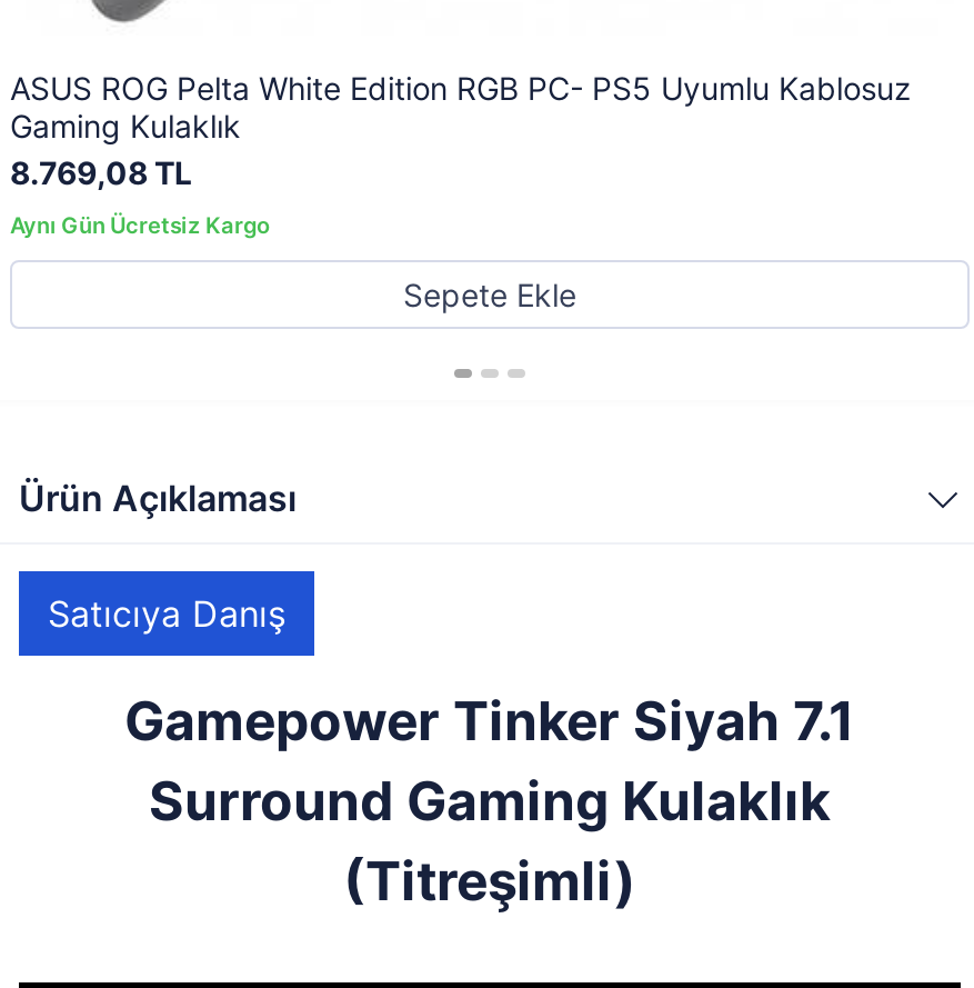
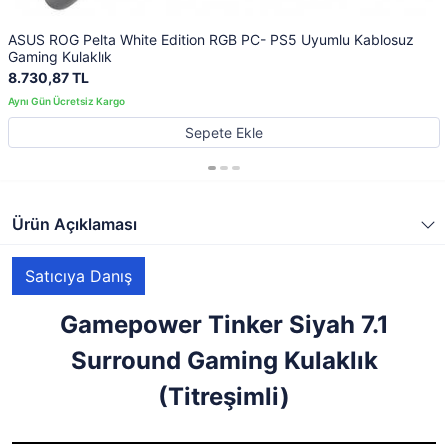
[10,153,192,191] 8.769,08 TL -> [8,69,89,86] 8.730,87 TL

